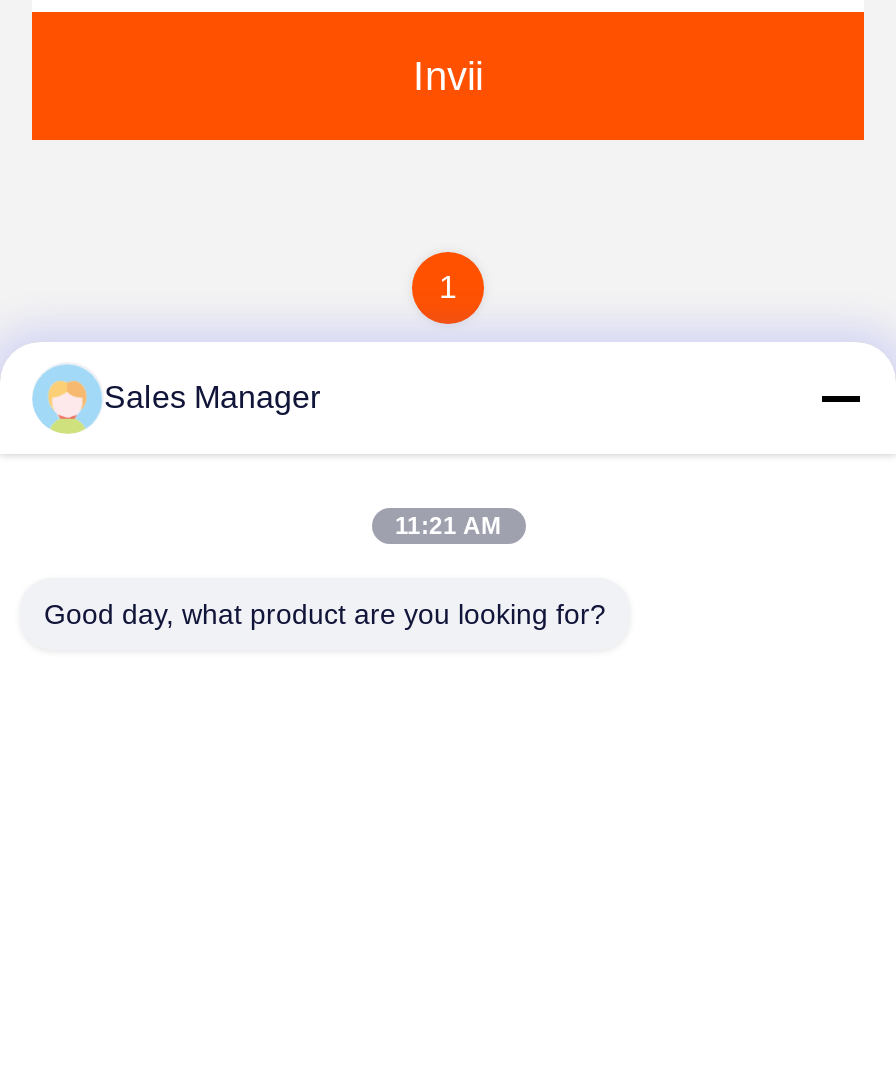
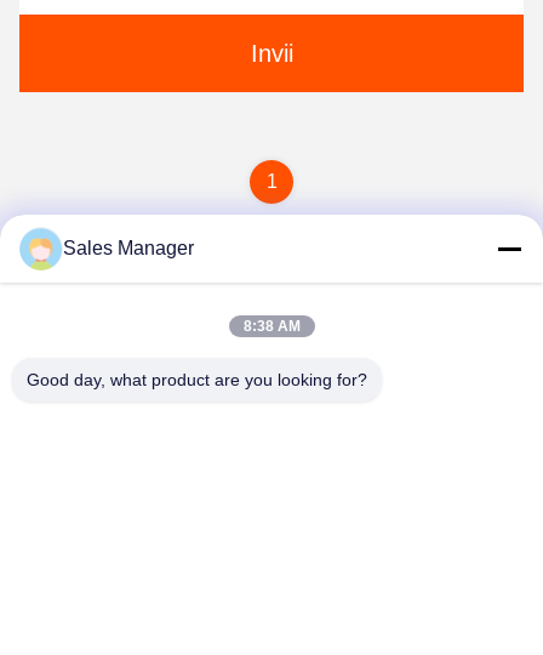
[395,512,501,540] 11:21 AM -> [243,318,300,335] 8:38 AM

